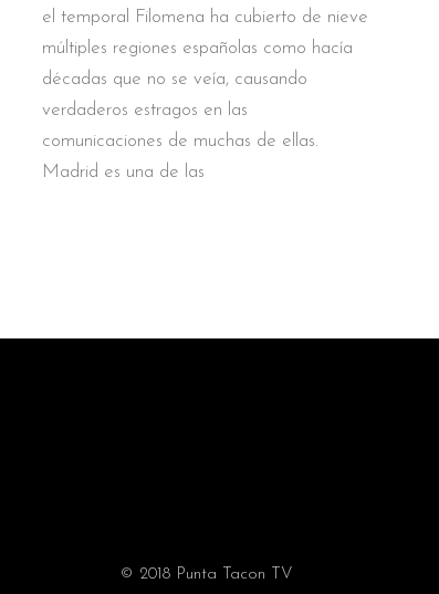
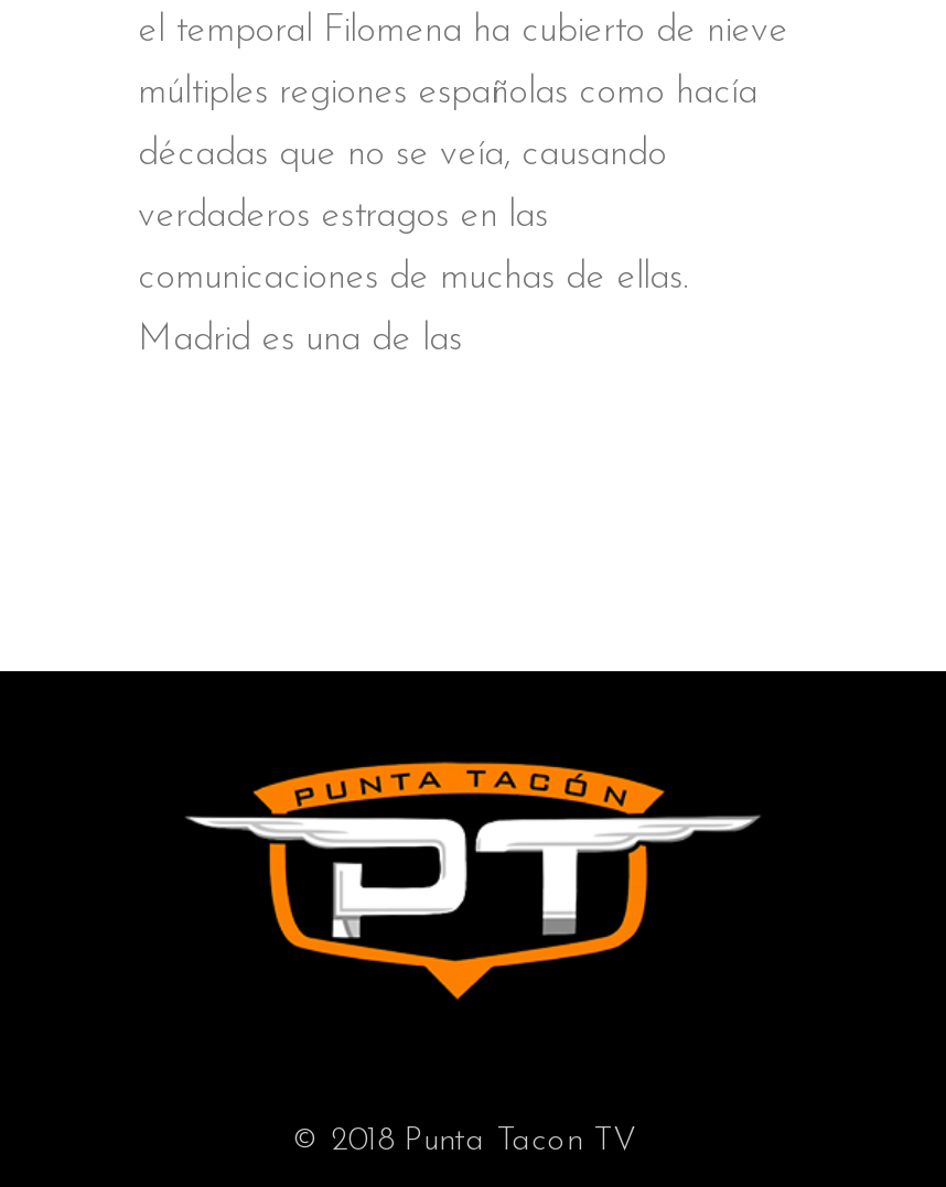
none -> [186,759,760,1000] [image]

